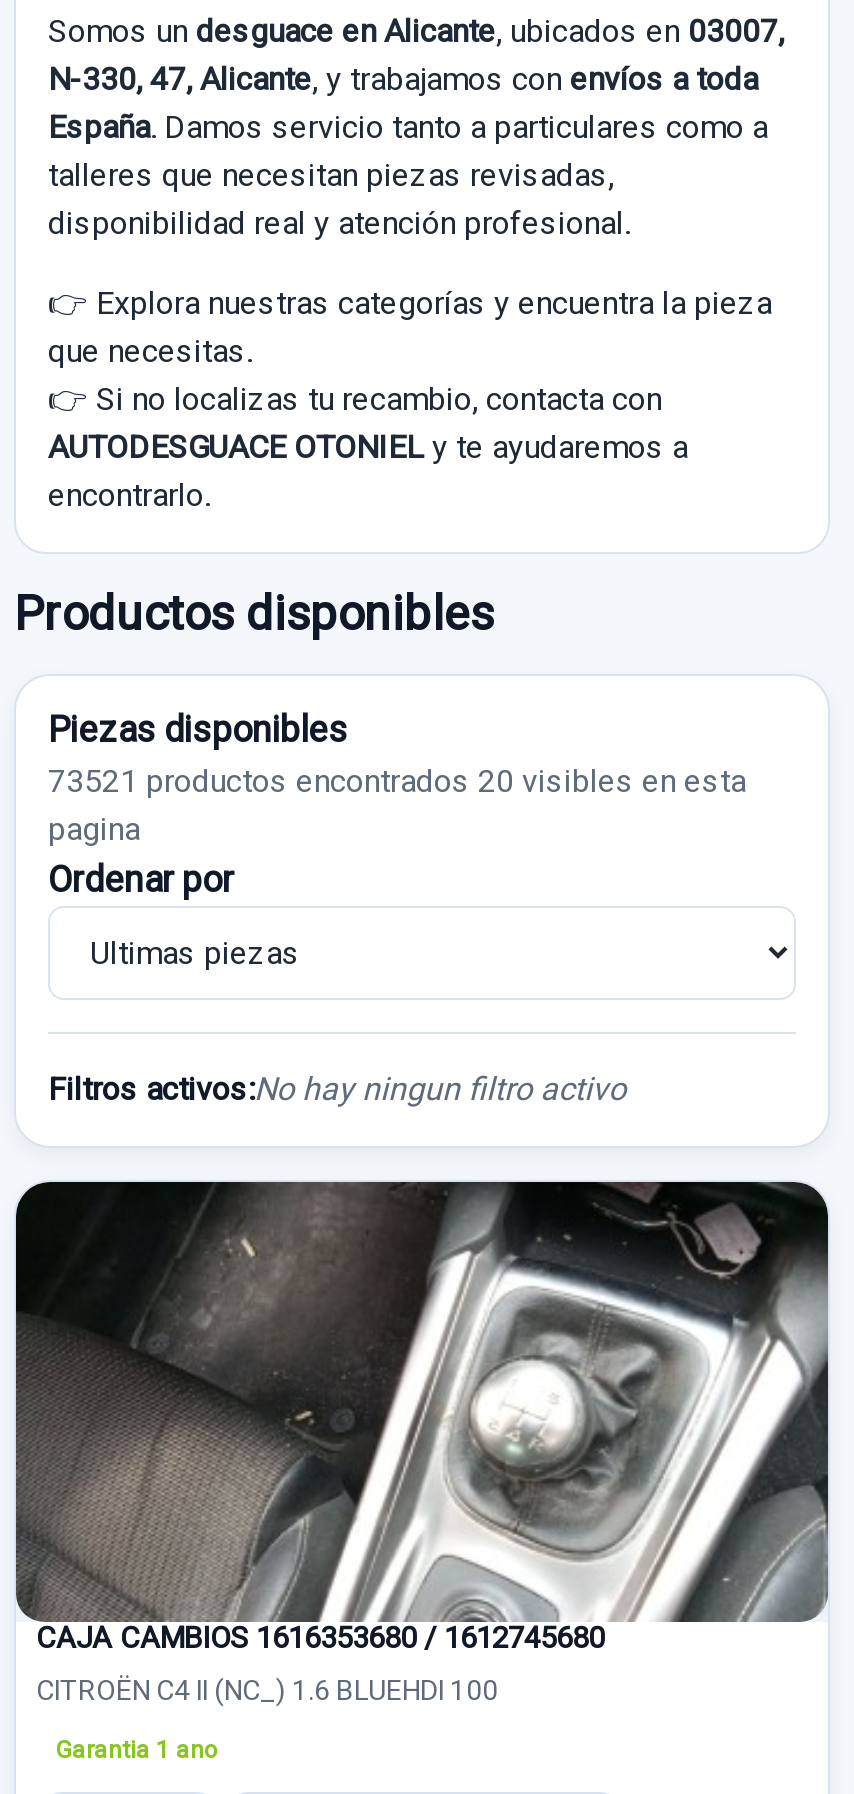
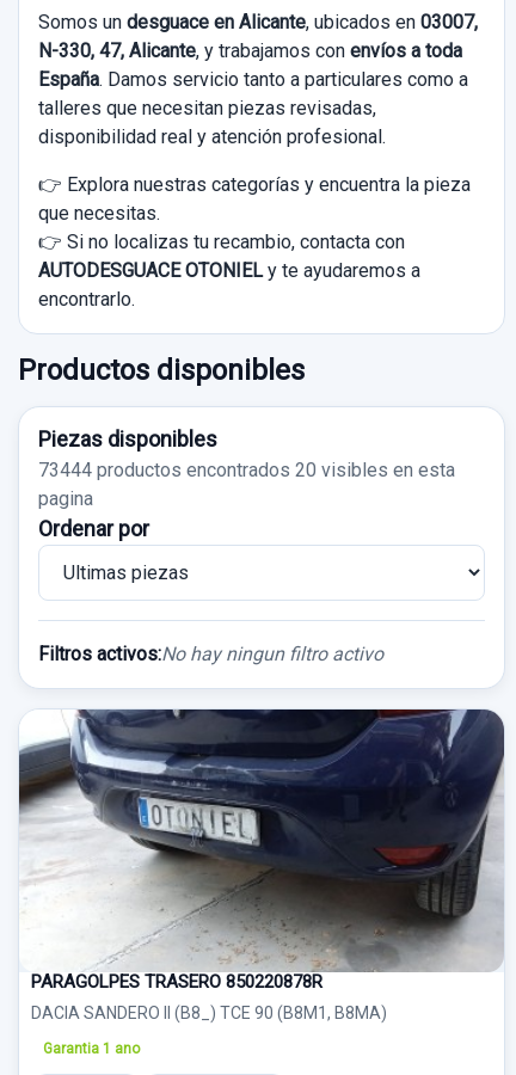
[48,762,746,800] 73521 productos encontrados 20 visibles en esta -> [38,459,455,481] 73444 productos encontrados 20 visibles en esta
[14,1180,830,1656] [image] | CAJA CAMBIOS 1616353680 / 1612745680 -> [18,708,504,993] [image] | PARAGOLPES TRASERO 850220878R
[36,1674,498,1706] CITROËN C4 II (NC_) 1.6 BLUEHDI 100 -> [31,1003,387,1022] DACIA SANDERO II (B8_) TCE 90 (B8M1, B8MA)

